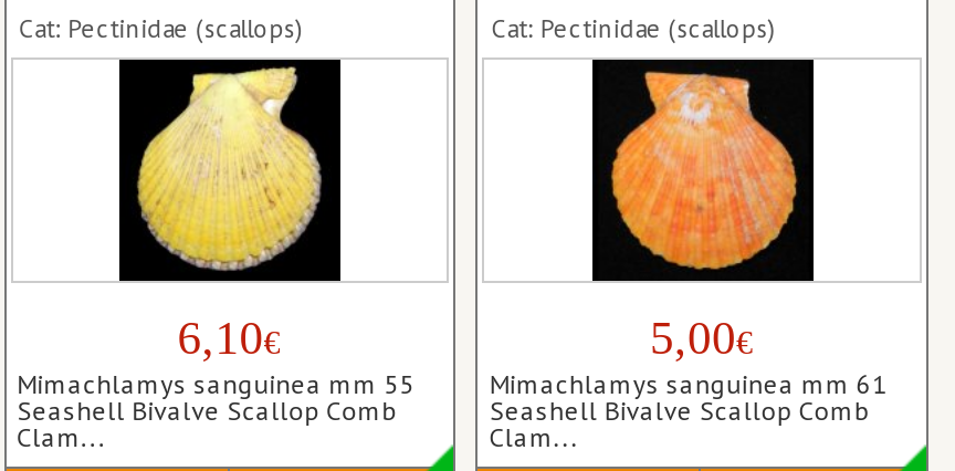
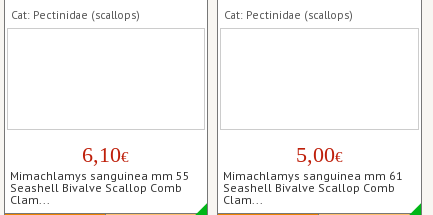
[117,57,343,283] [image] -> none
[590,57,816,283] [image] -> none

